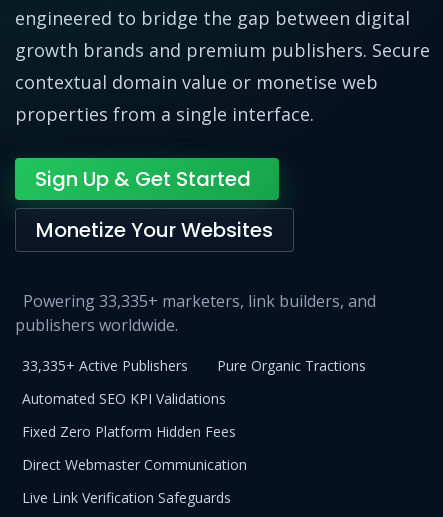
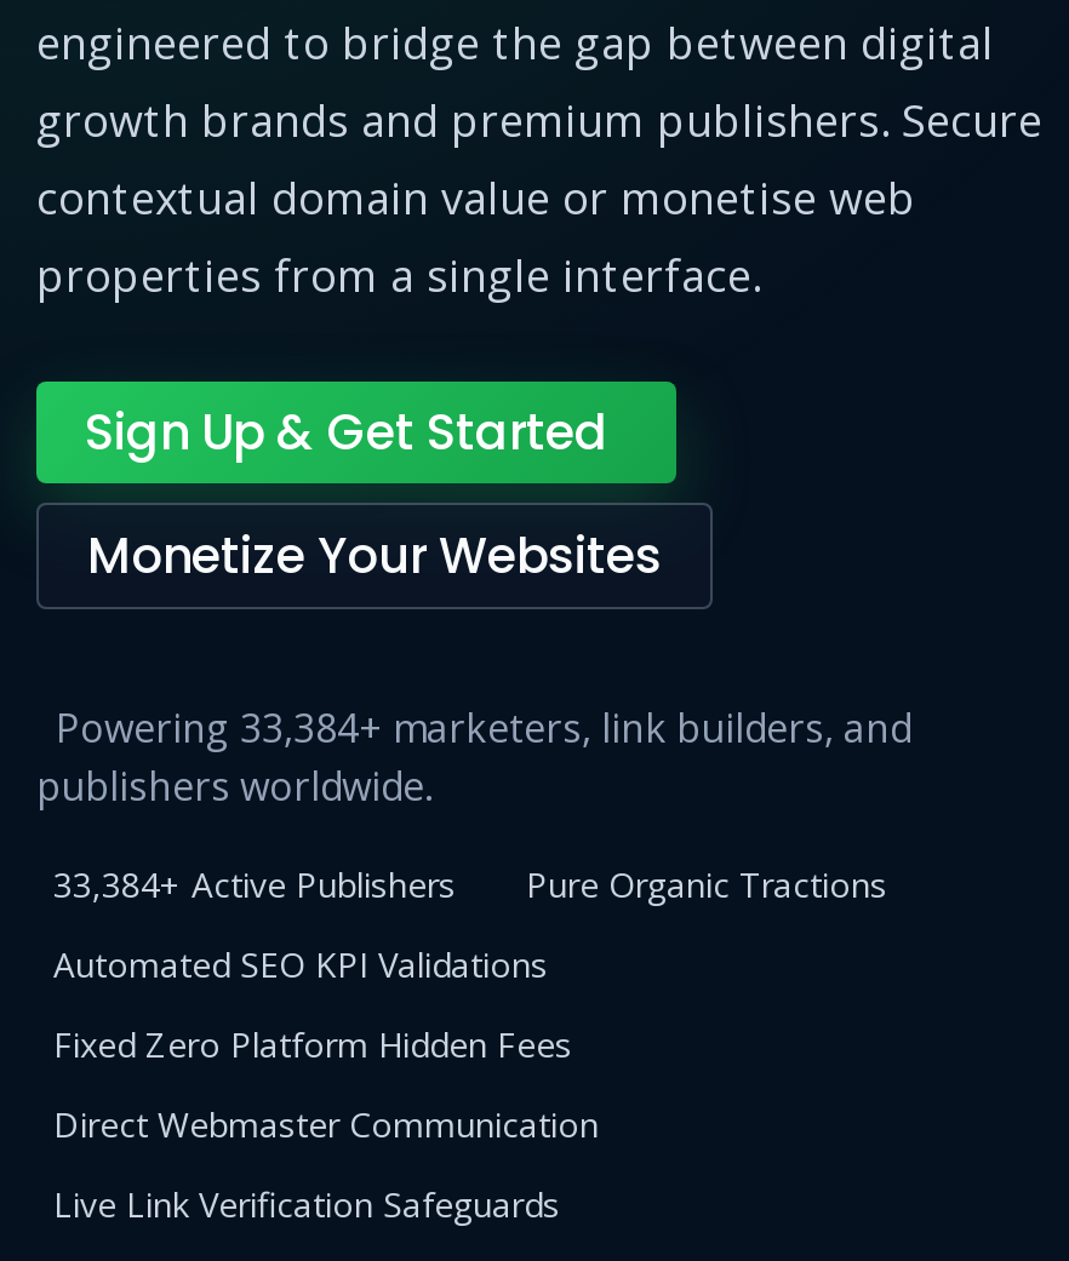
[23,290,376,312] Powering 33,335+ marketers, link builders, and -> [56,702,911,755] Powering 33,384+ marketers, link builders, and
[22,356,188,375] 33,335+ Active Publishers -> [53,862,456,908] 33,384+ Active Publishers

